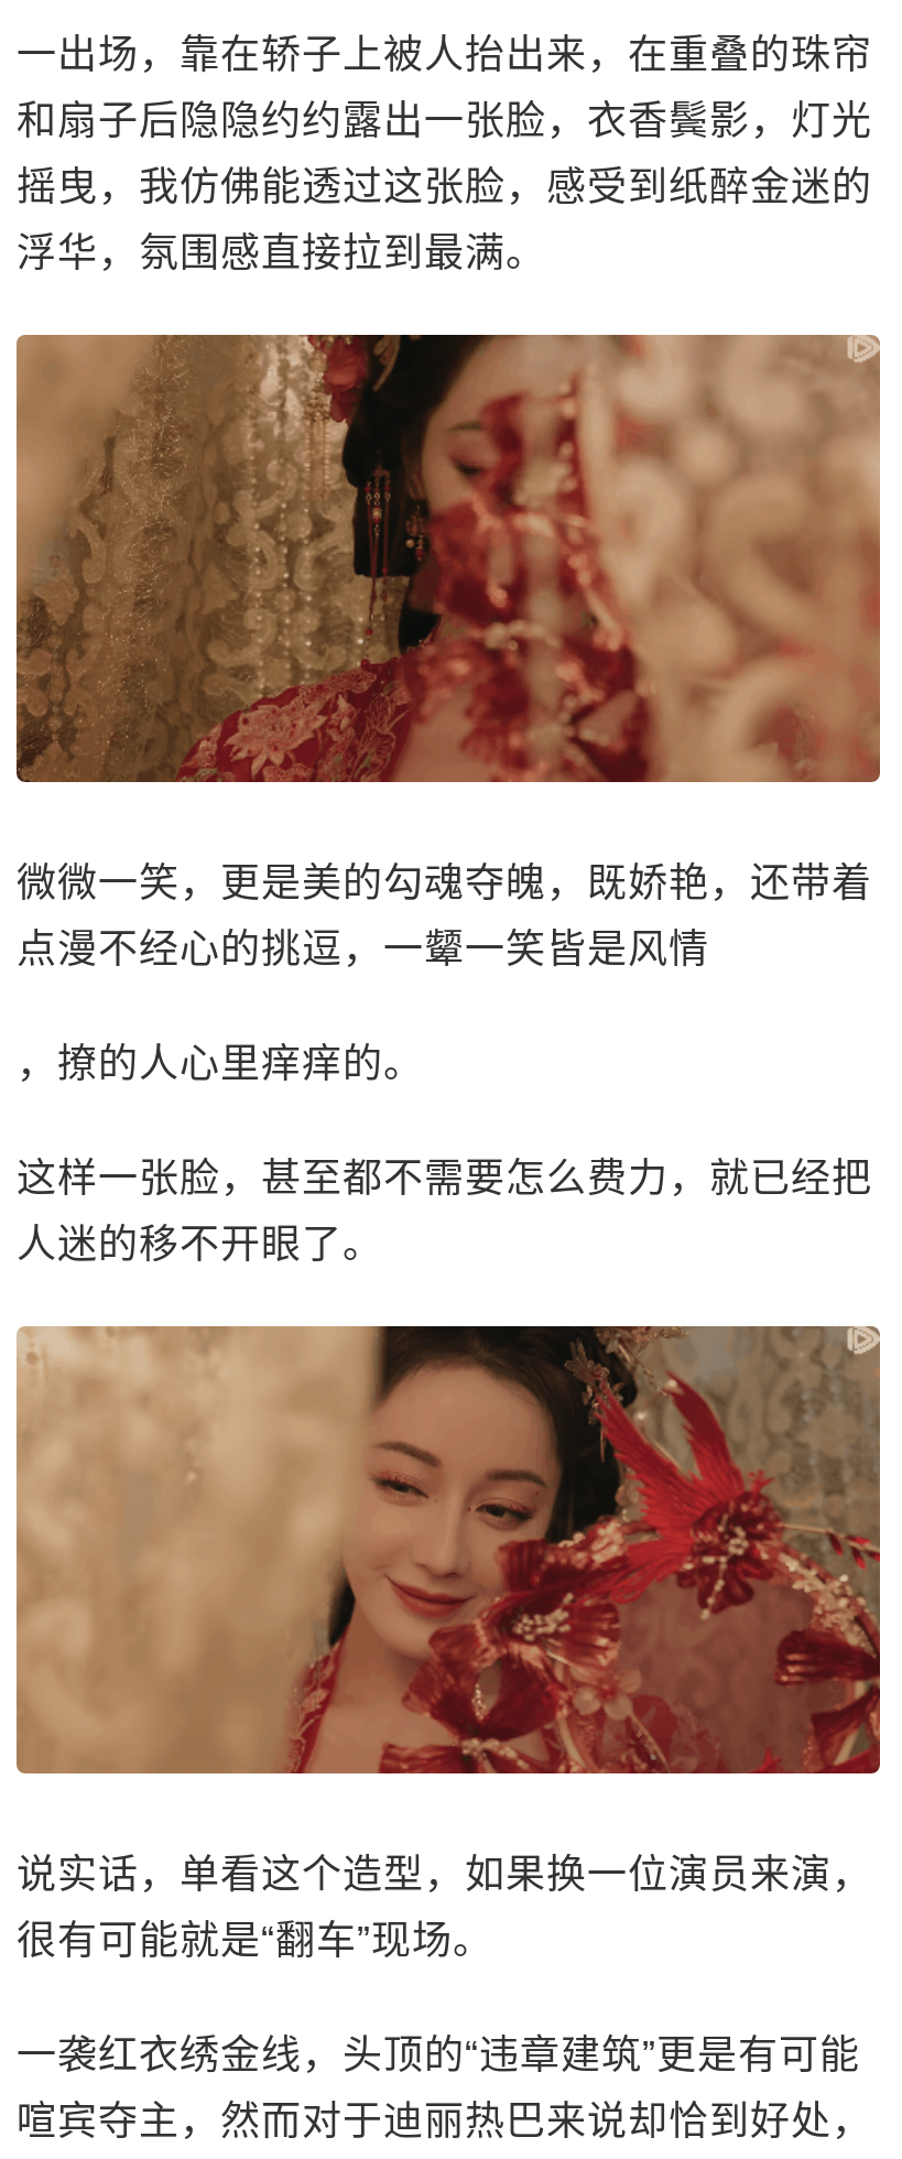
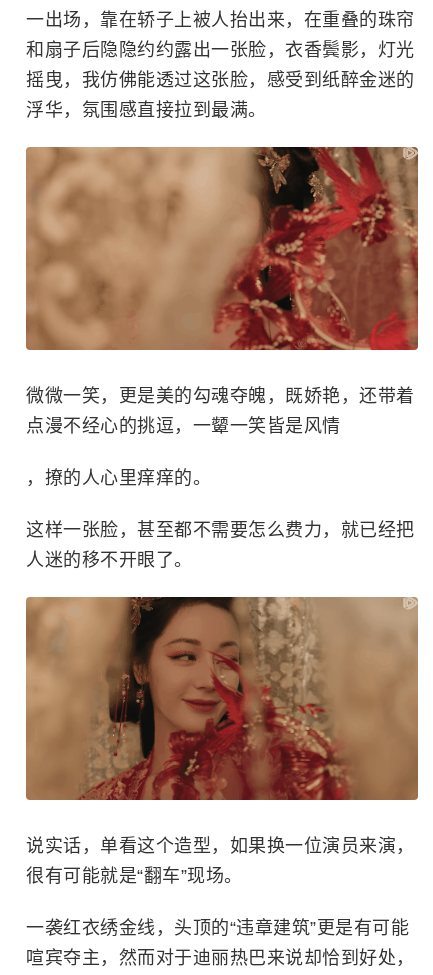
[17,333,880,784] [image] -> [26,146,418,351] [image]
[17,1324,880,1773] [image] -> [27,596,418,800] [image]

